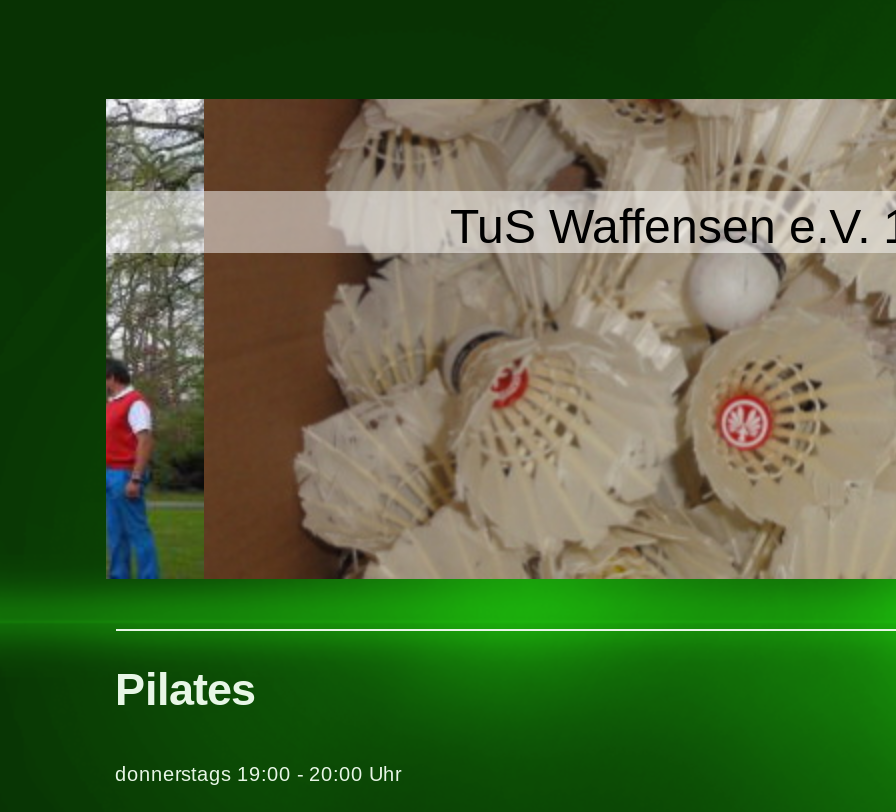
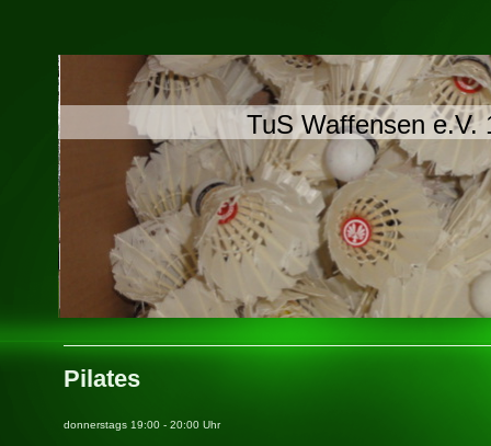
[104,97,890,581] [image] -> [57,54,488,319] [image]

